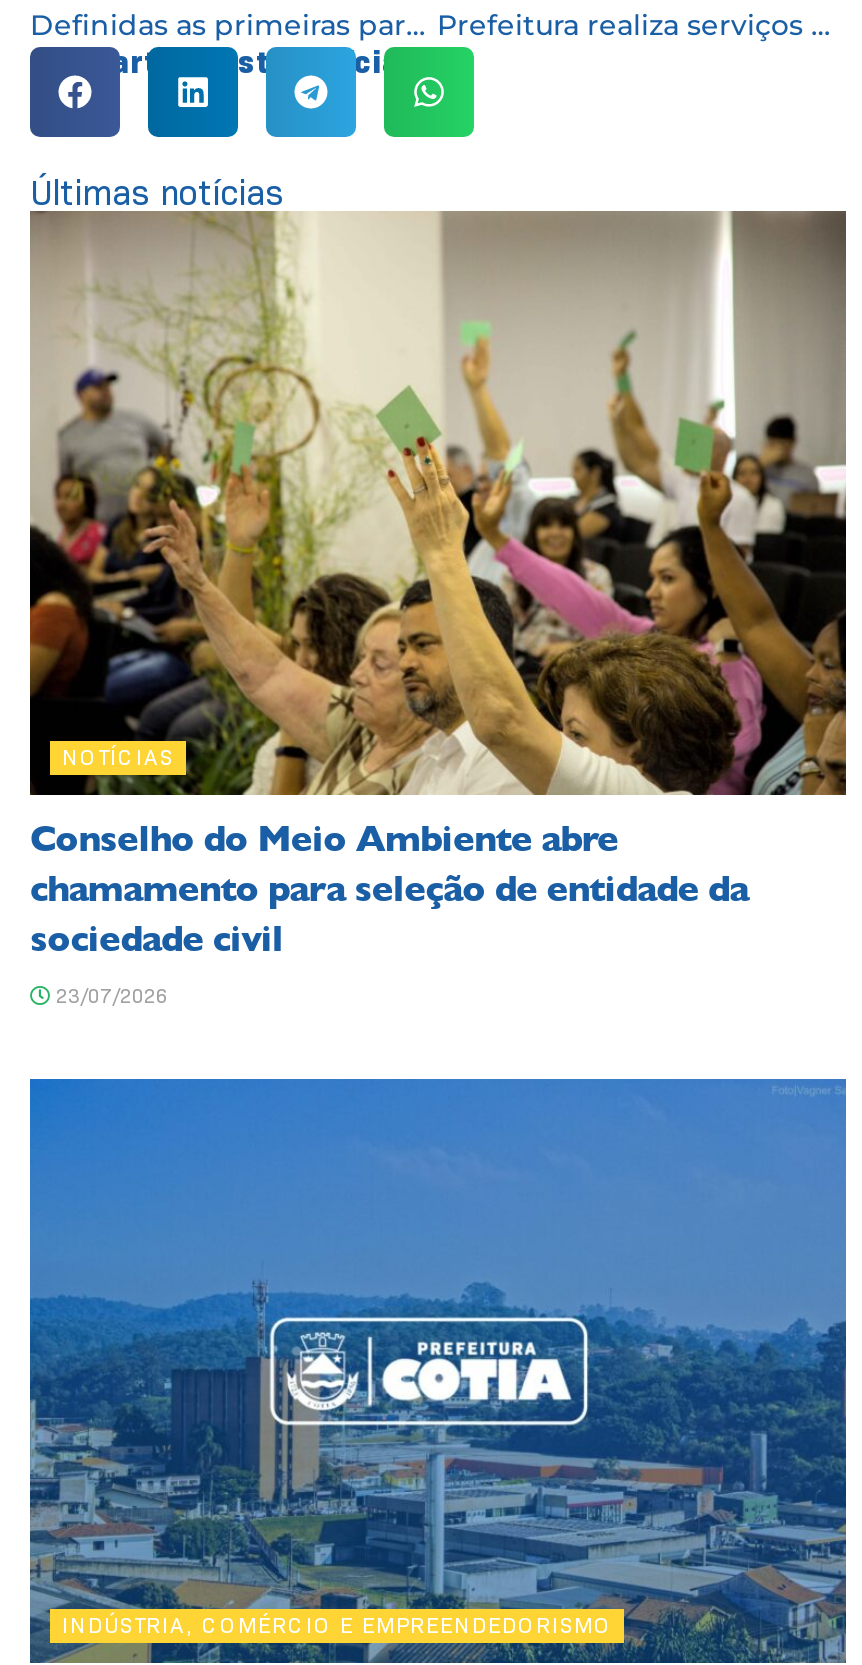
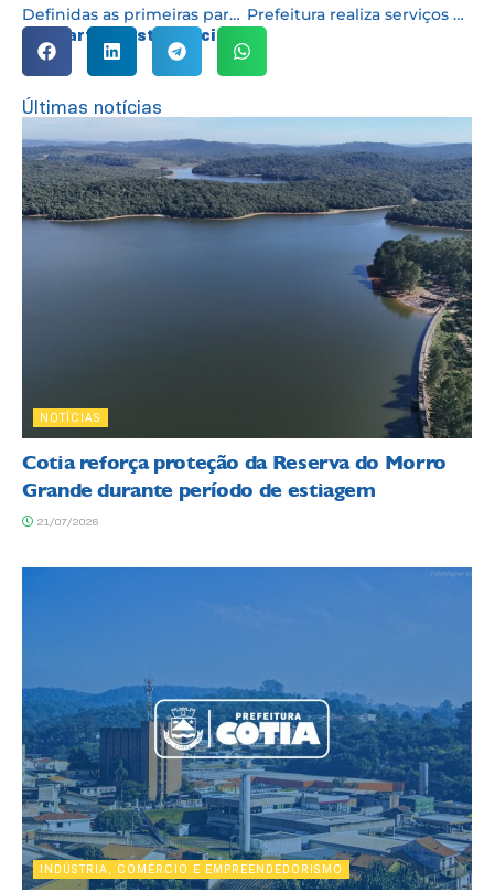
[28,210,848,960] [image] | Conselho do Meio Ambiente abre | chamamento para seleção de entidade da | sociedade civil -> [21,117,473,503] [image] | Cotia reforça proteção da Reserva do Morro | Grande durante período de estiagem
[50,982,168,1008] 23/07/2026 -> [33,515,98,529] 21/07/2026

